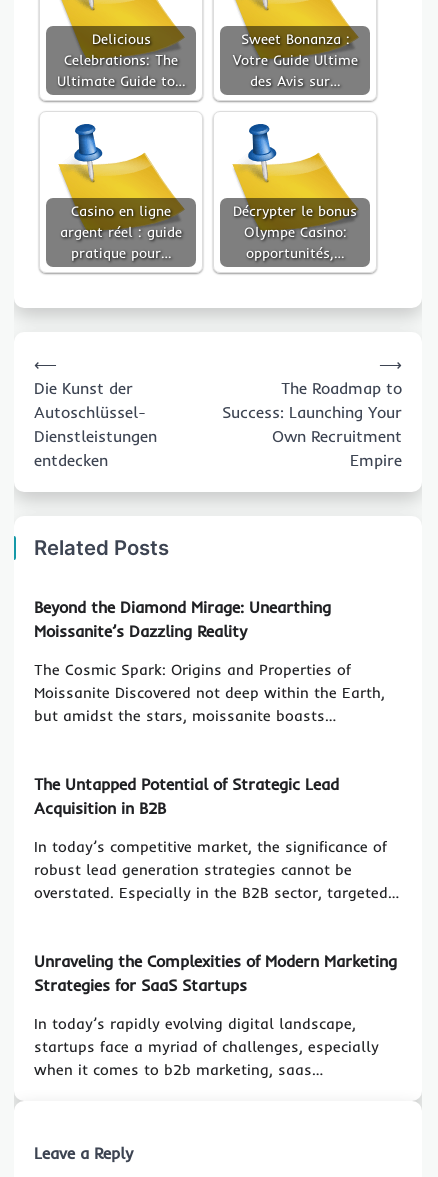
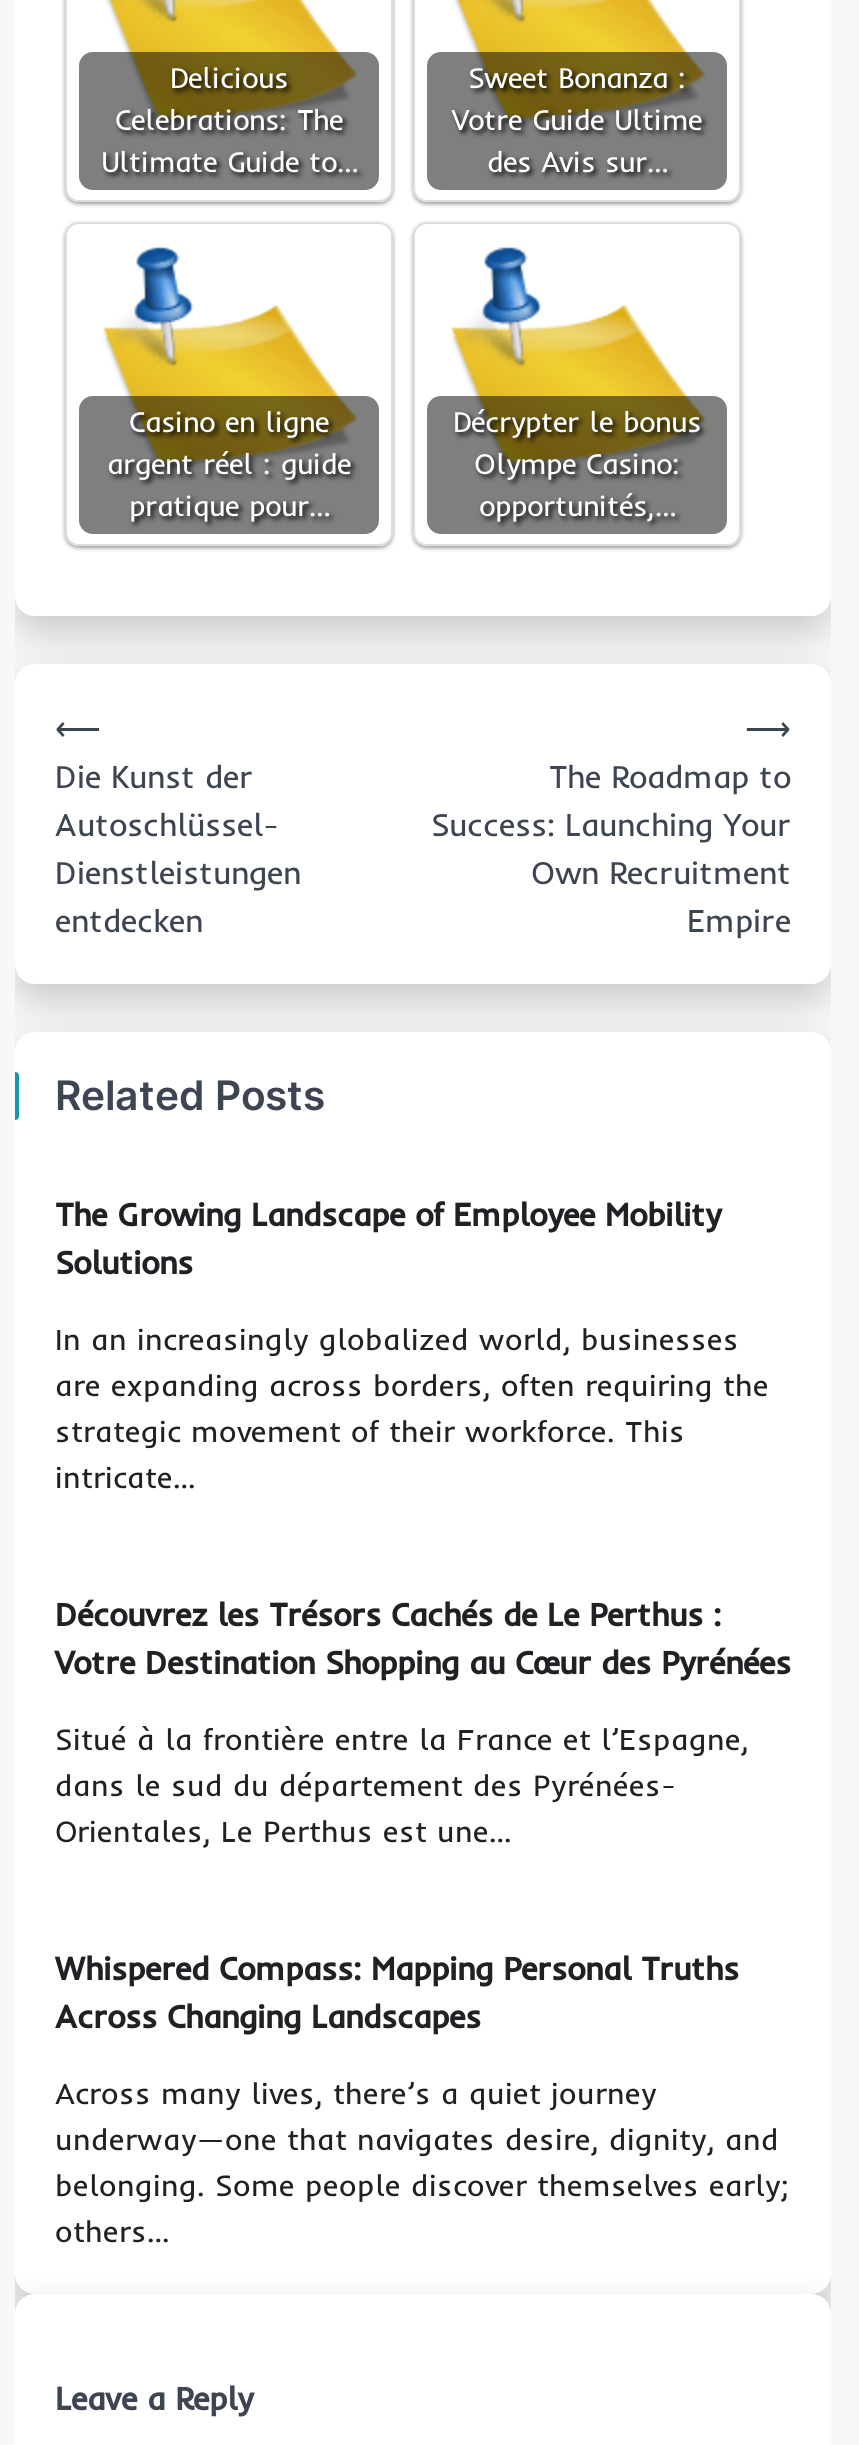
[34,597,331,641] Beyond the Diamond Mirage: Unearthing | Moissanite’s Dazzling Reality -> [55,1194,721,1282] The Growing Landscape of Employee Mobility | Solutions
[34,660,385,725] The Cosmic Spark: Origins and Properties of | Moissanite Discovered not deep within the Earth, | but amidst the stars, moissanite boasts… -> [55,1320,769,1496] In an increasingly globalized world, businesses | are expanding across borders, often requiring the | strategic movement of their workforce. This | intricate…
[34,774,339,818] The Untapped Potential of Strategic Lead | Acquisition in B2B -> [55,1594,791,1682] Découvrez les Trésors Cachés de Le Perthus : | Votre Destination Shopping au Cœur des Pyrénées
[34,837,399,902] In today’s competitive market, the significance of | robust lead generation strategies cannot be | overstated. Especially in the B2B sector, targeted… -> [55,1720,749,1850] Situé à la frontière entre la France et l’Espagne, | dans le sud du département des Pyrénées- | Orientales, Le Perthus est une…
[34,951,397,995] Unraveling the Complexities of Modern Marketing | Strategies for SaaS Startups -> [55,1948,739,2036] Whispered Compass: Mapping Personal Truths | Across Changing Landscapes
[34,1014,379,1079] In today’s rapidly evolving digital landscape, | startups face a myriad of challenges, especially | when it comes to b2b marketing, saas… -> [55,2074,789,2250] Across many lives, there’s a quiet journey | underway—one that navigates desire, dignity, and | belonging. Some people discover themselves early; | others…

